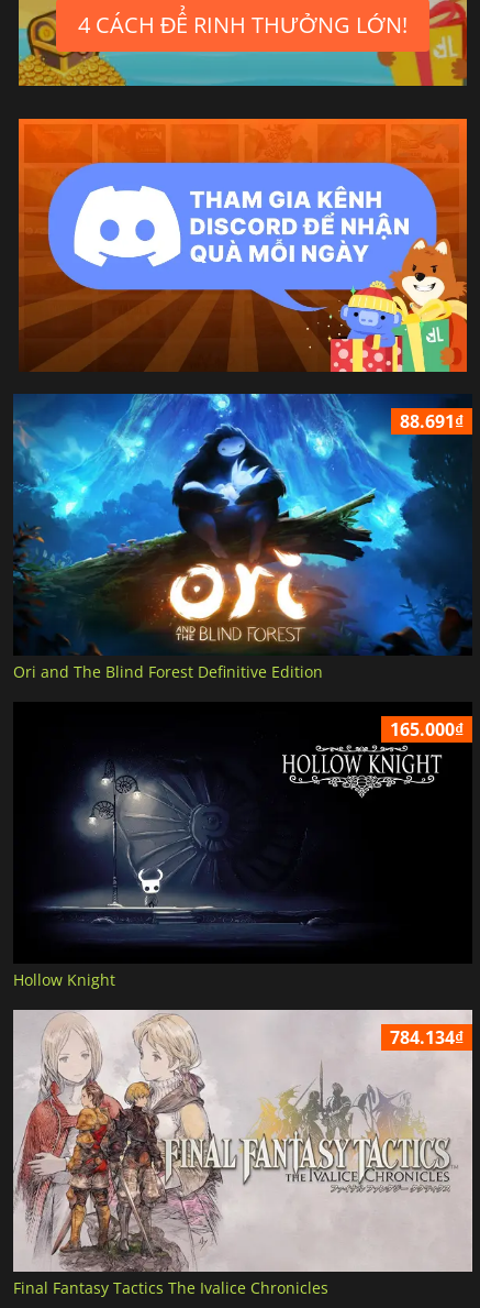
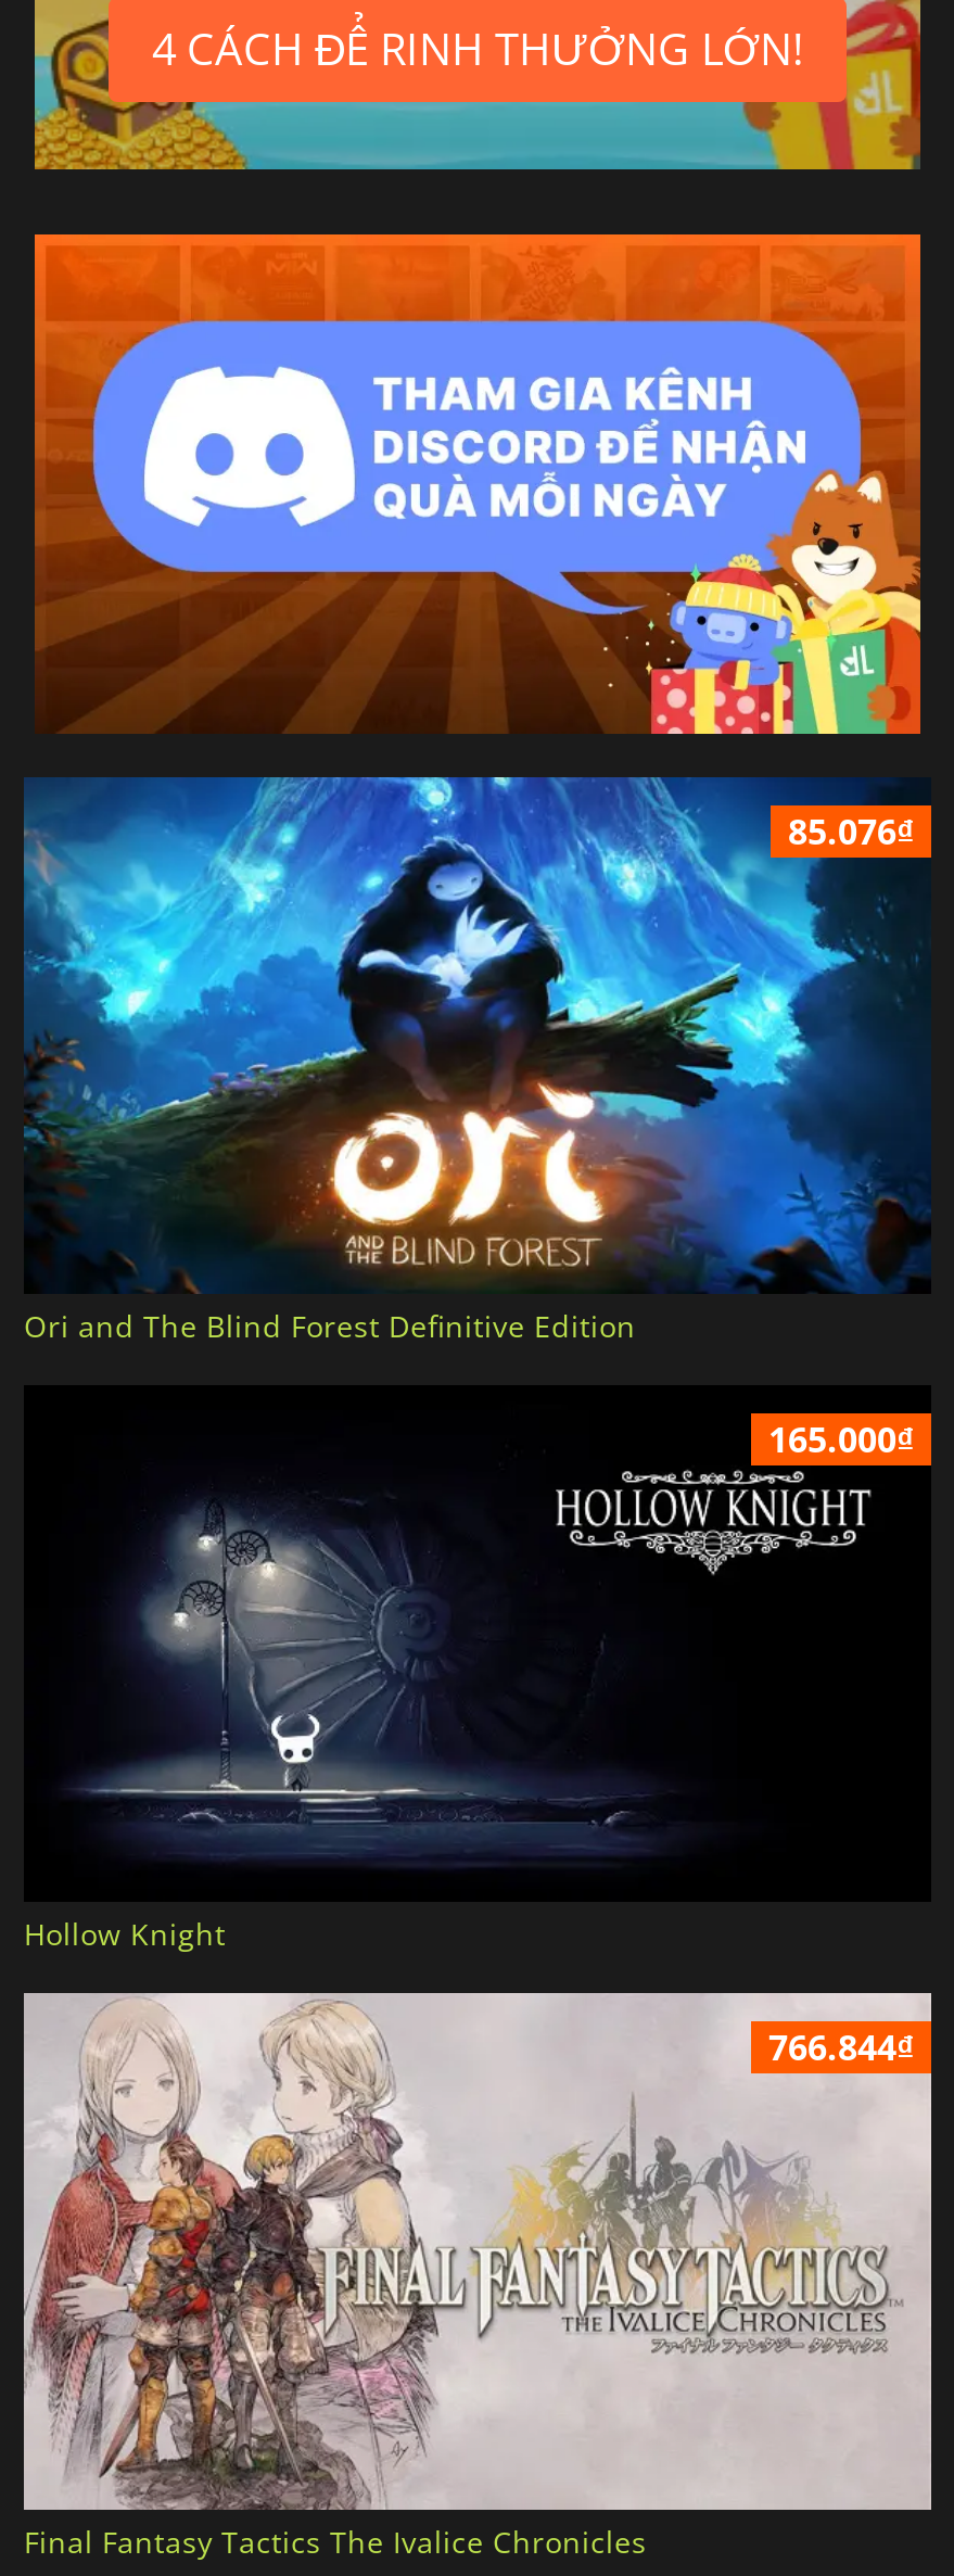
[400,409,464,433] 88.691₫ -> [788,807,914,855] 85.076₫
[390,1025,464,1049] 784.134₫ -> [768,2023,914,2071] 766.844₫

